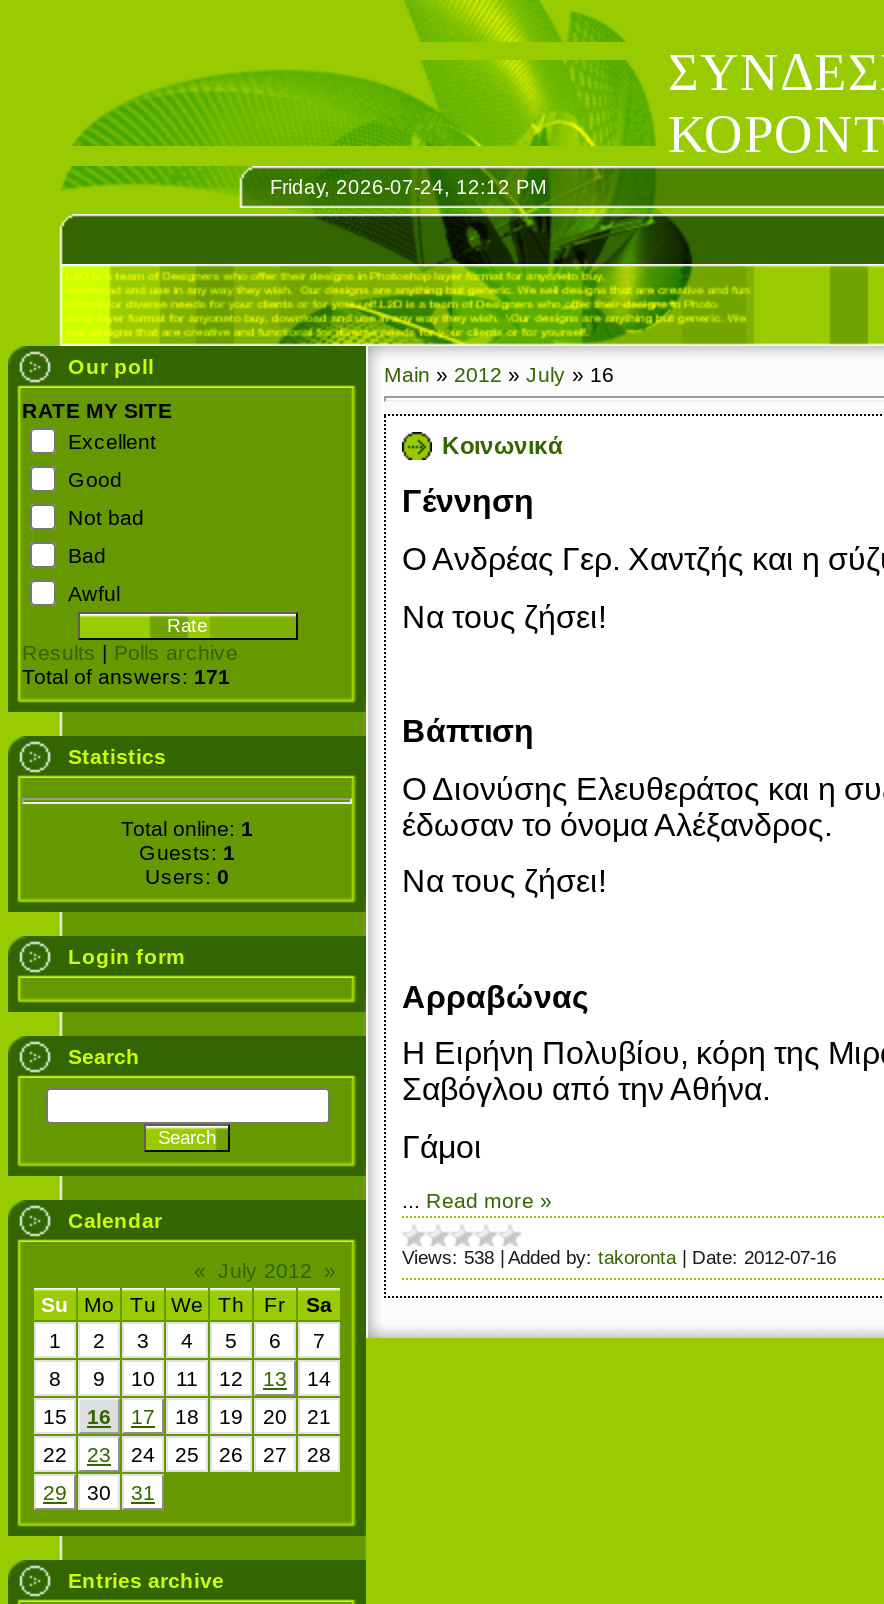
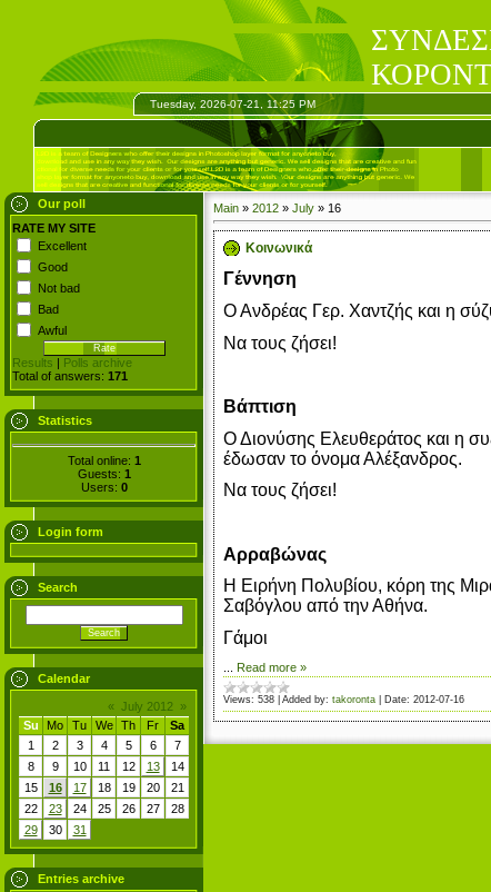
[270,176,546,198] Friday, 2026-07-24, 12:12 PM -> [150,98,315,110] Tuesday, 2026-07-21, 11:25 PM

